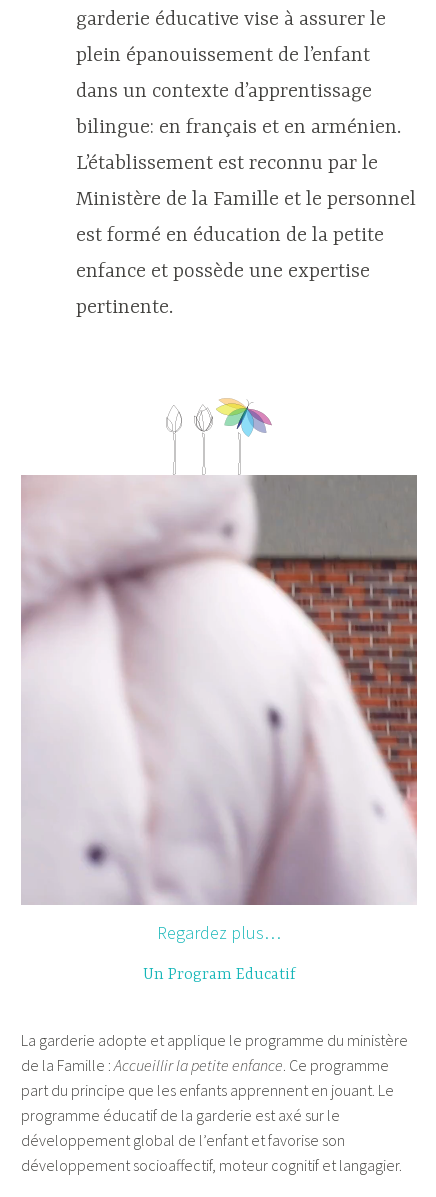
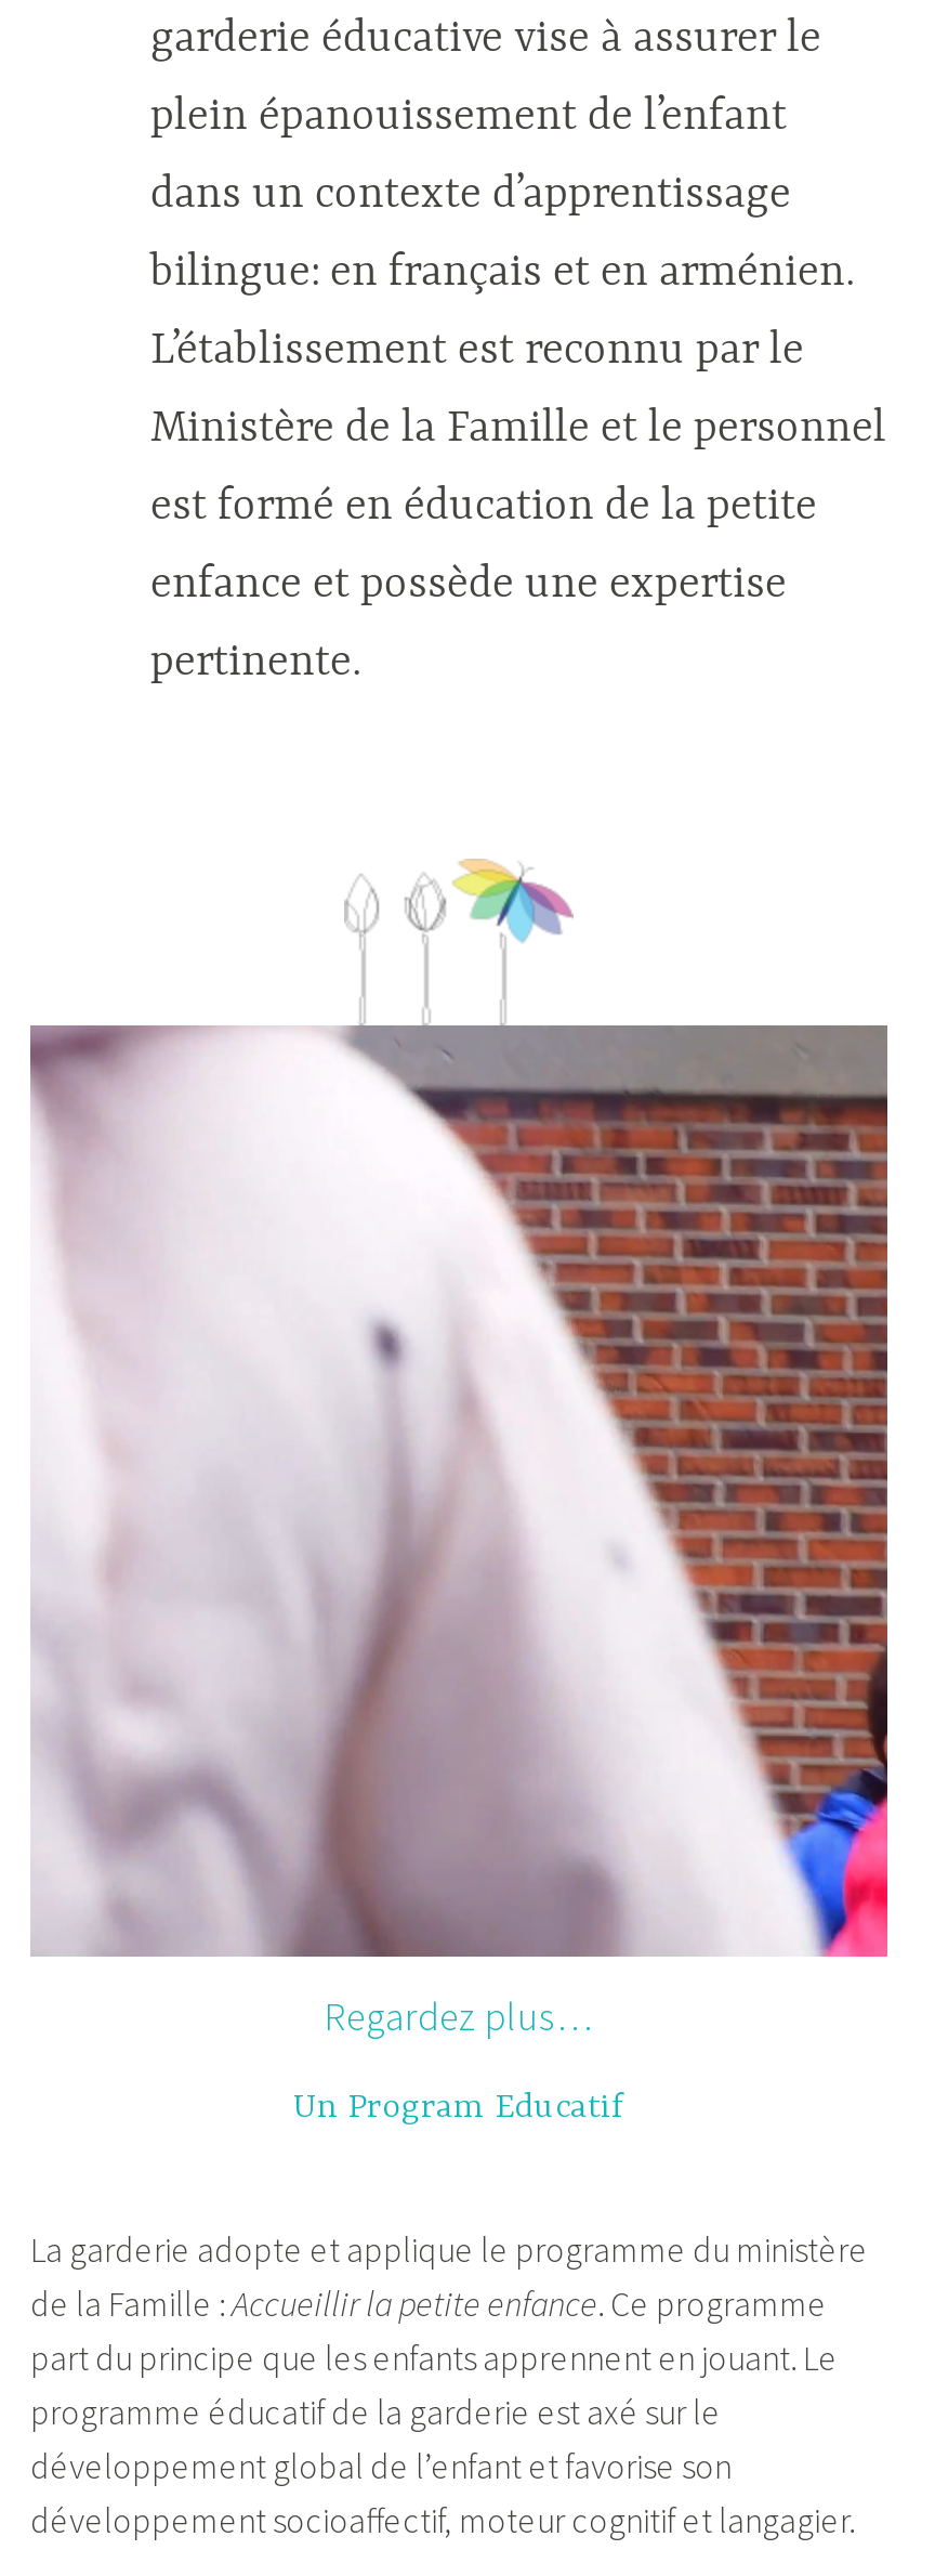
[20,475,418,905] [image] -> [30,1025,890,1959] [image]

